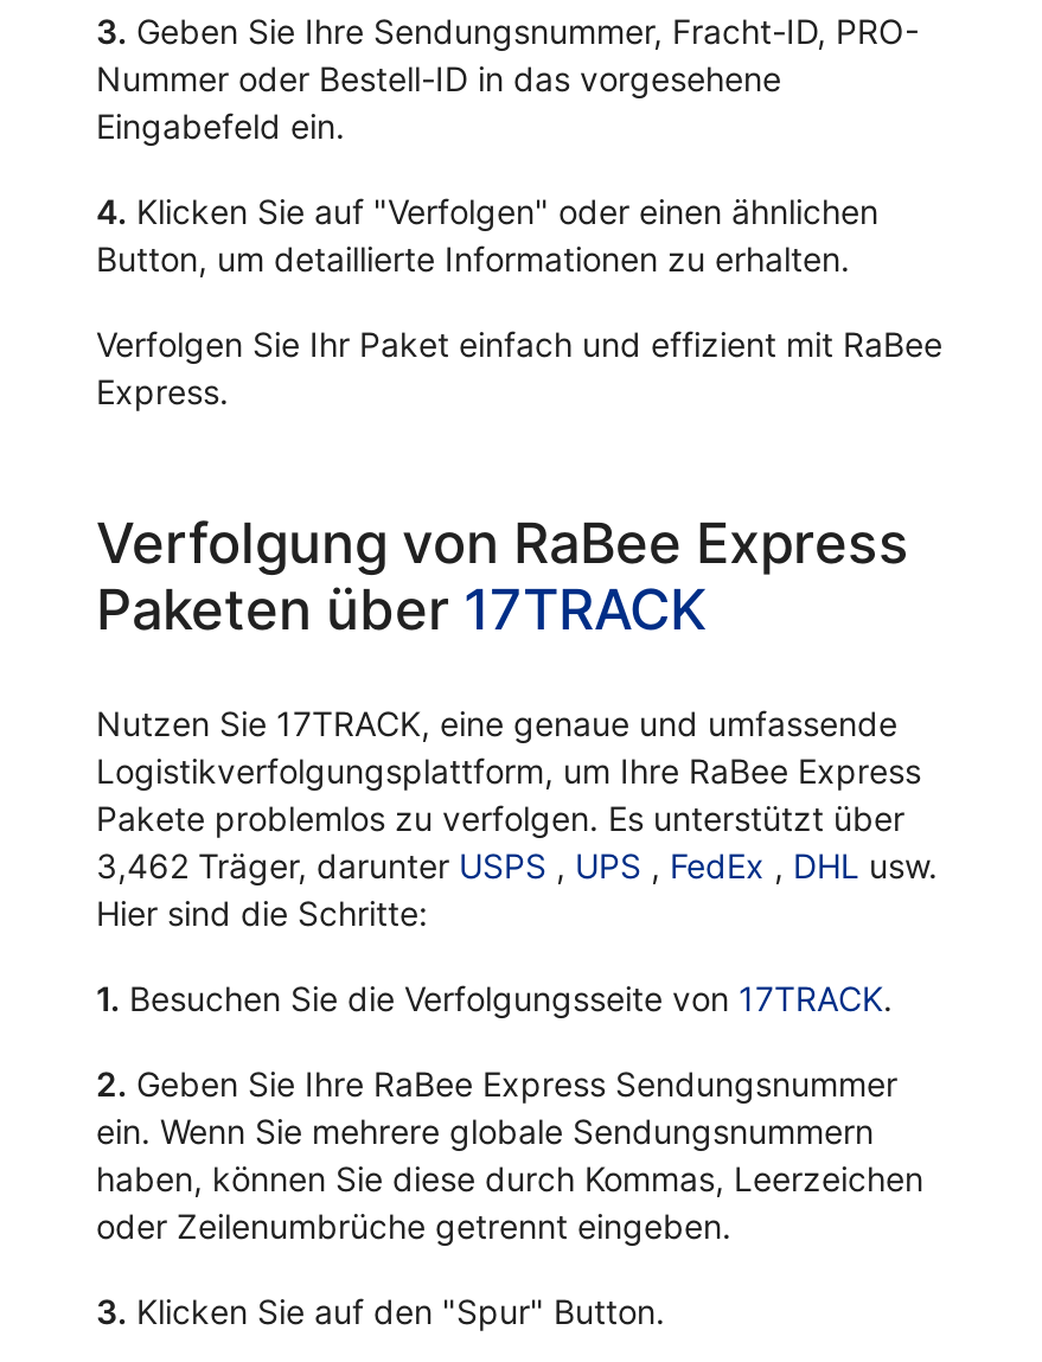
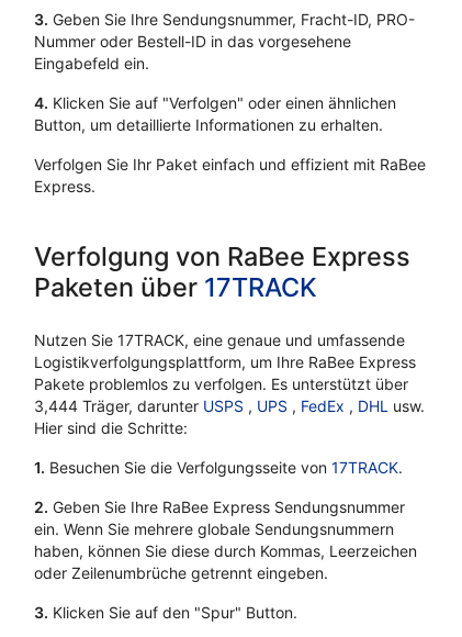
[96,845,938,885] 3,462 Träger, darunter USPS, UPS, FedEx, DHL usw. -> [34,396,425,415] 3,444 Träger, darunter USPS, UPS, FedEx, DHL usw.

